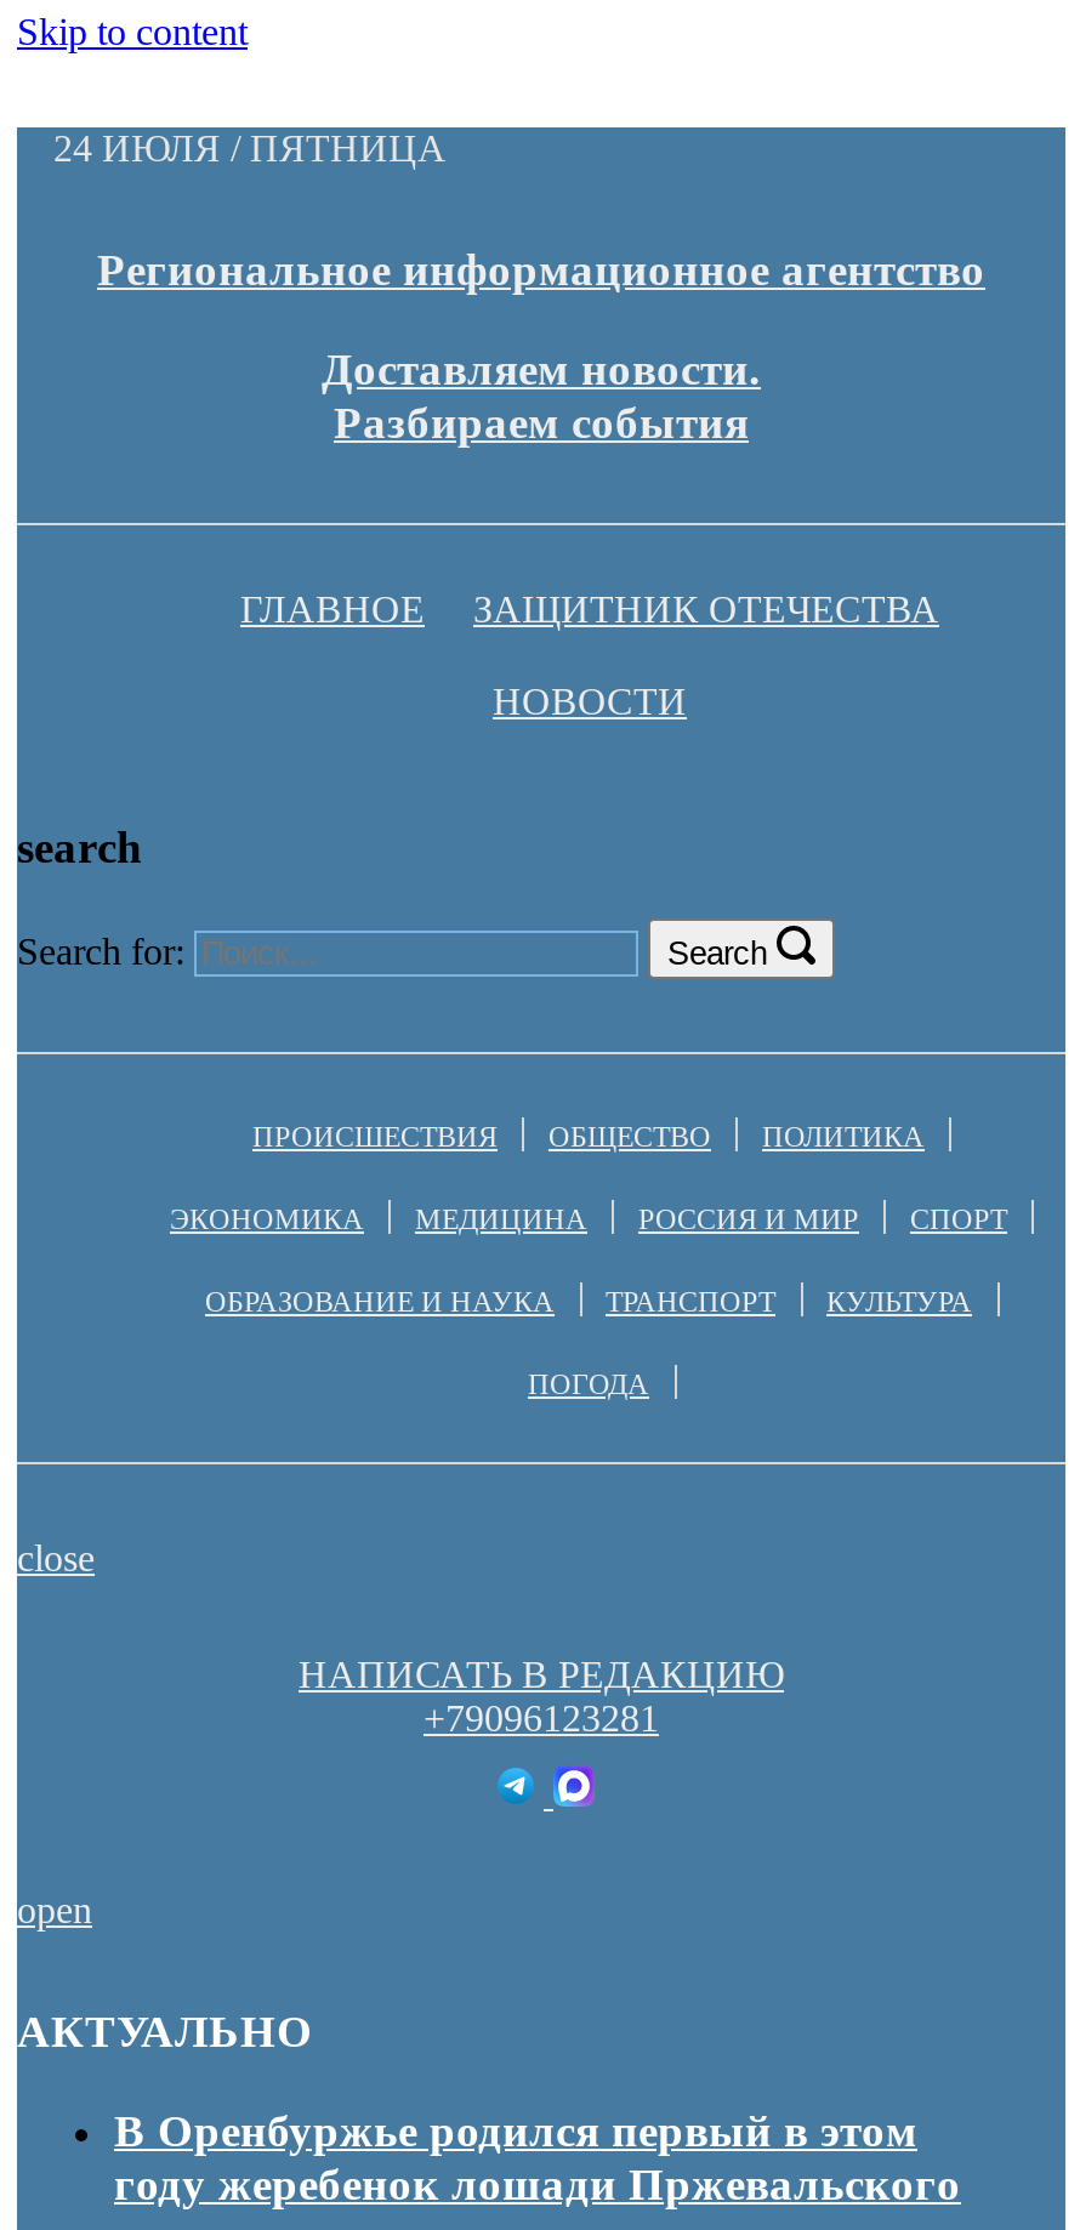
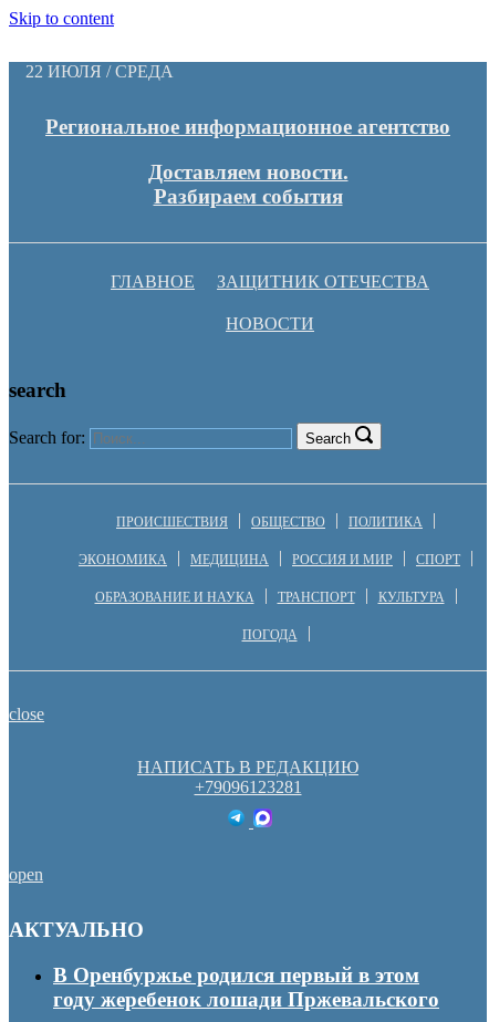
[53,127,447,169] 24 ИЮЛЯ / ПЯТНИЦА -> [25,62,174,81] 22 ИЮЛЯ / СРЕДА

